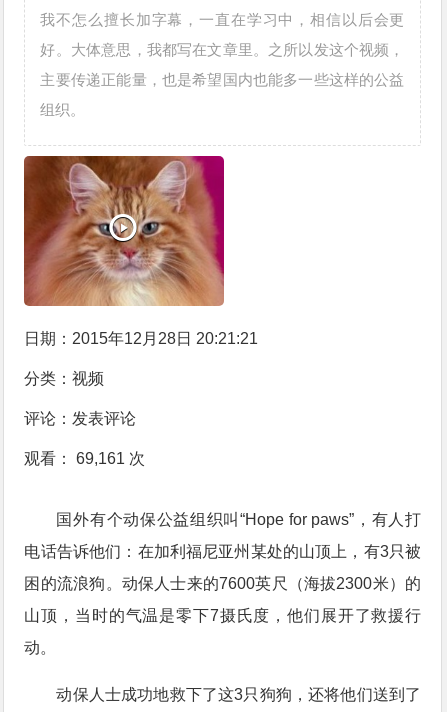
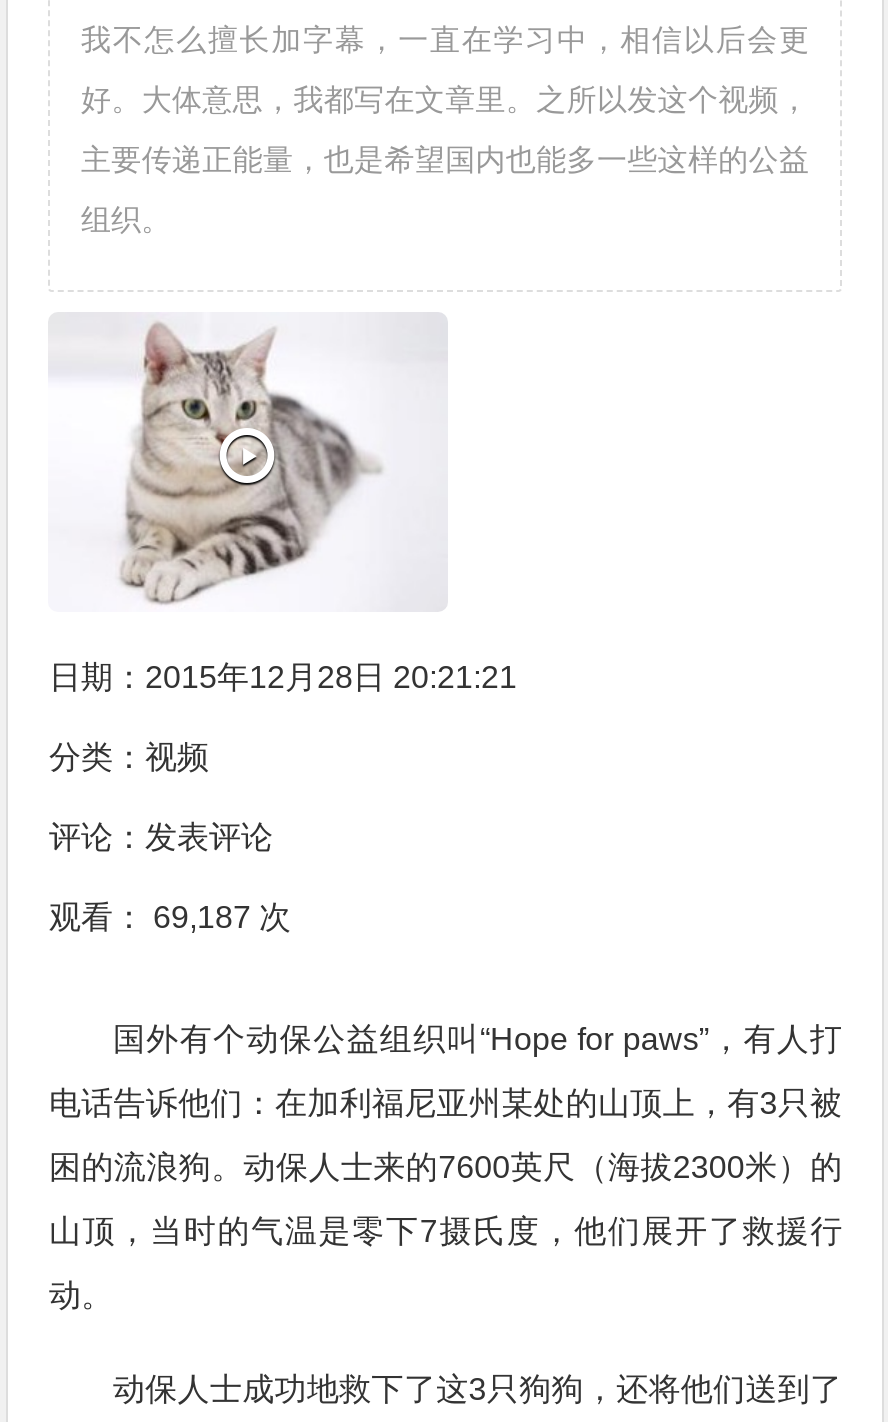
[23,155,225,307] [image] -> [48,312,448,612] [image]
[24,450,145,467] 观看： 69,161 次 -> [49,900,291,934] 观看： 69,187 次

